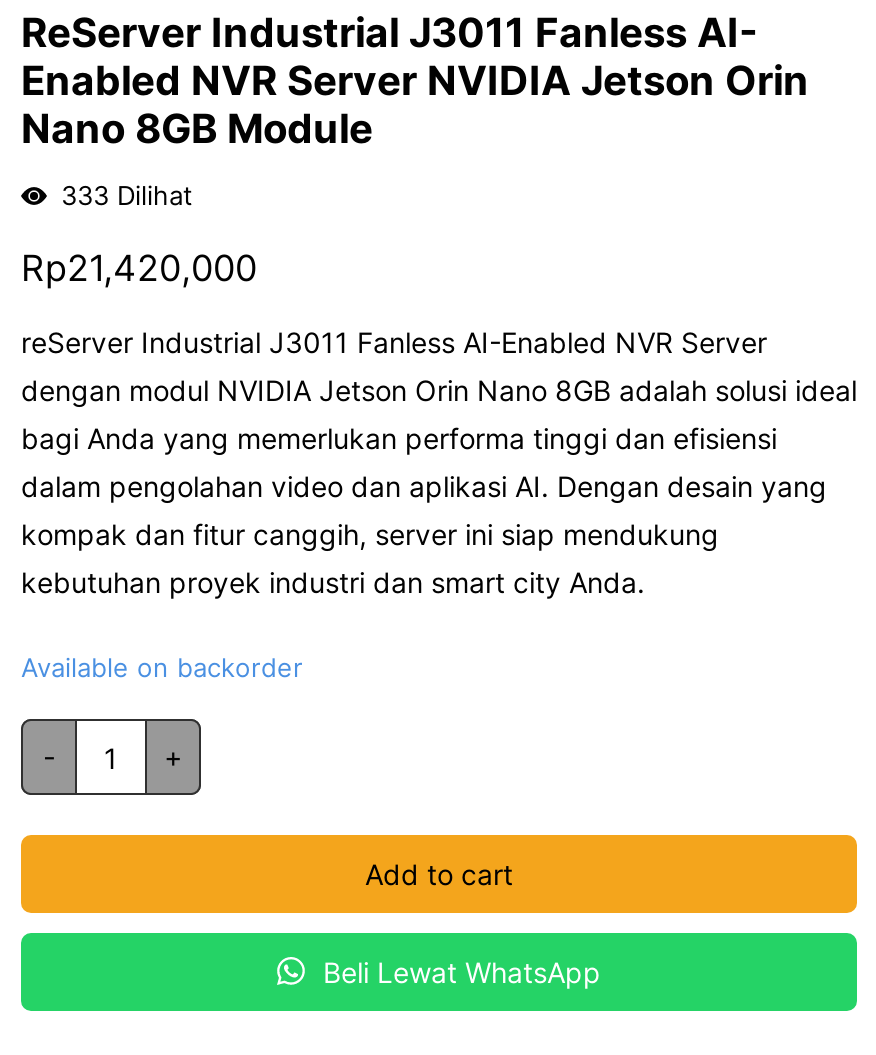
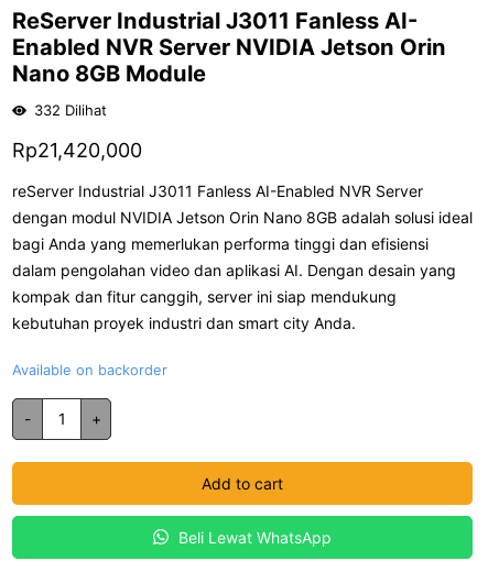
[61,180,193,212] 333 Dilihat -> [34,101,107,119] 332 Dilihat

